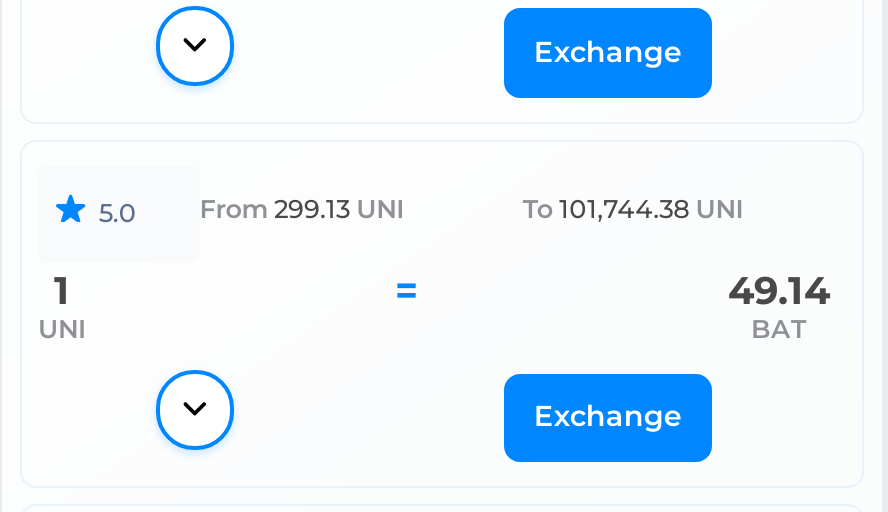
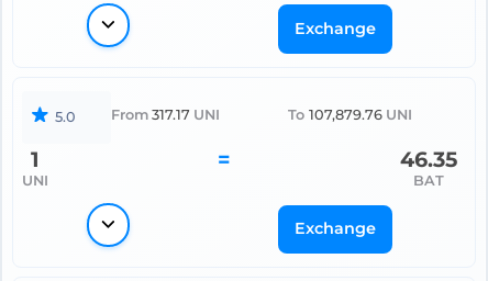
[200,193,404,223] From 299.13 UNI -> [111,106,220,123] From 317.17 UNI
[523,193,744,223] To 101,744.38 UNI -> [288,106,412,123] To 107,879.76 UNI
[728,265,830,313] 49.14 -> [400,146,457,172] 46.35

